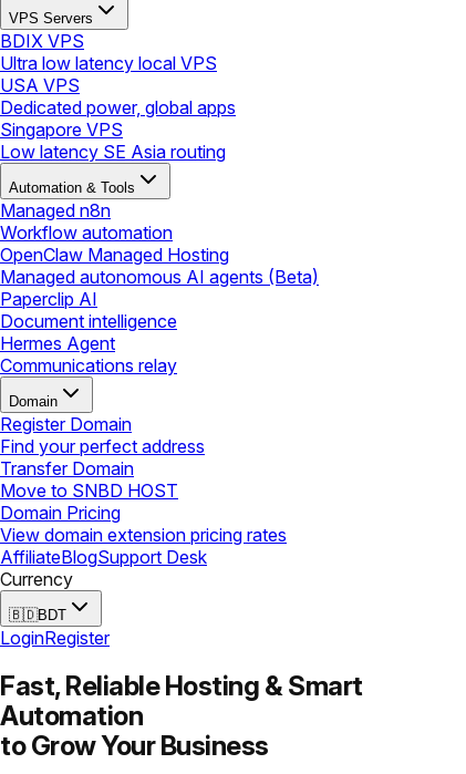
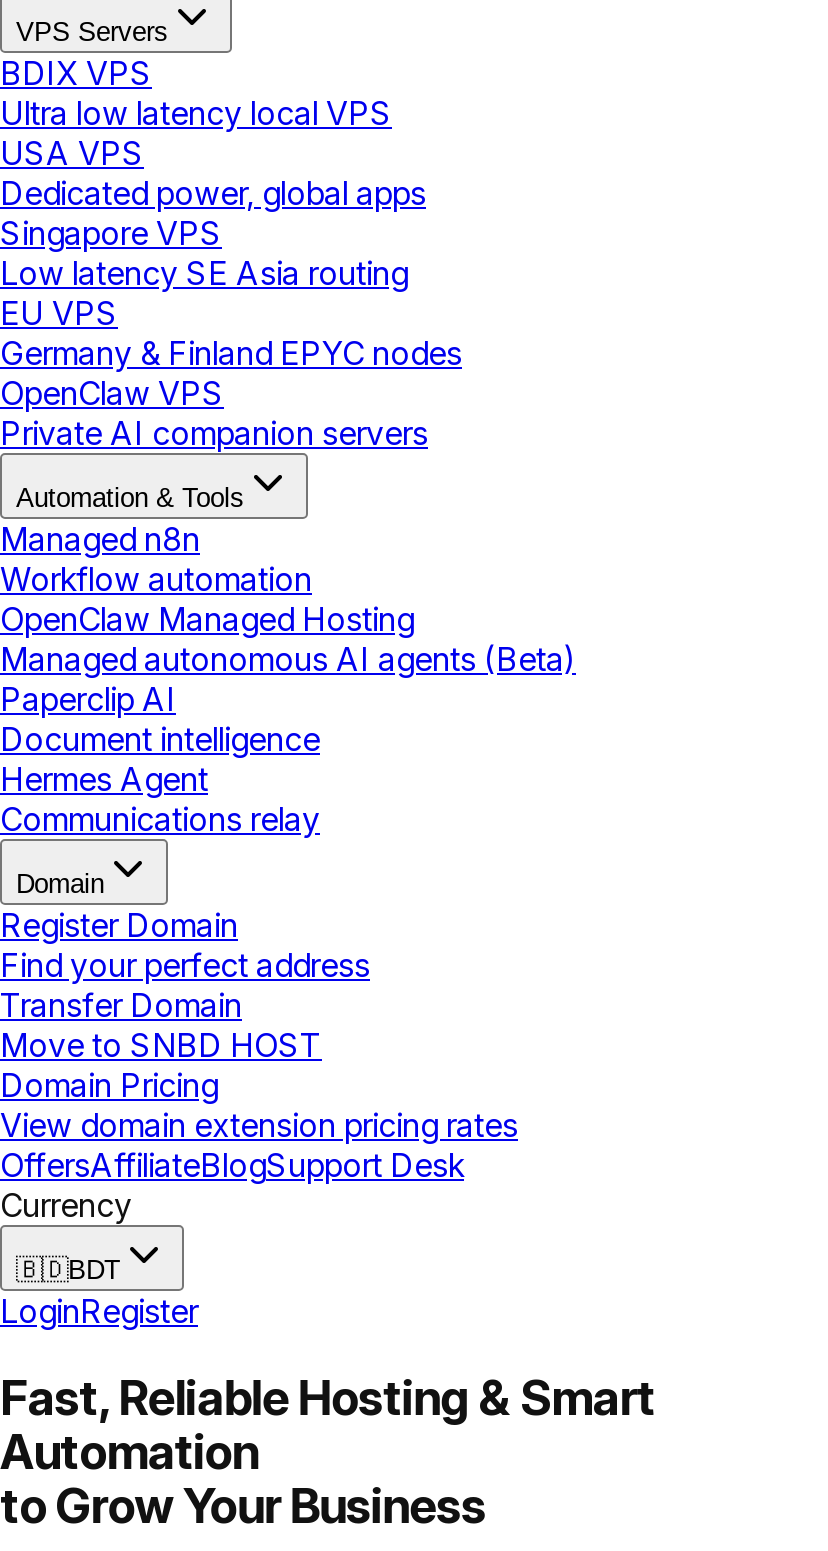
none -> [0,294,462,454] EU VPS | Germany & Finland EPYC nodes | OpenClaw VPS | Private AI companion servers
[0,546,207,568] AffiliateBlogSupport Desk -> [0,1146,464,1186] OffersAffiliateBlogSupport Desk

